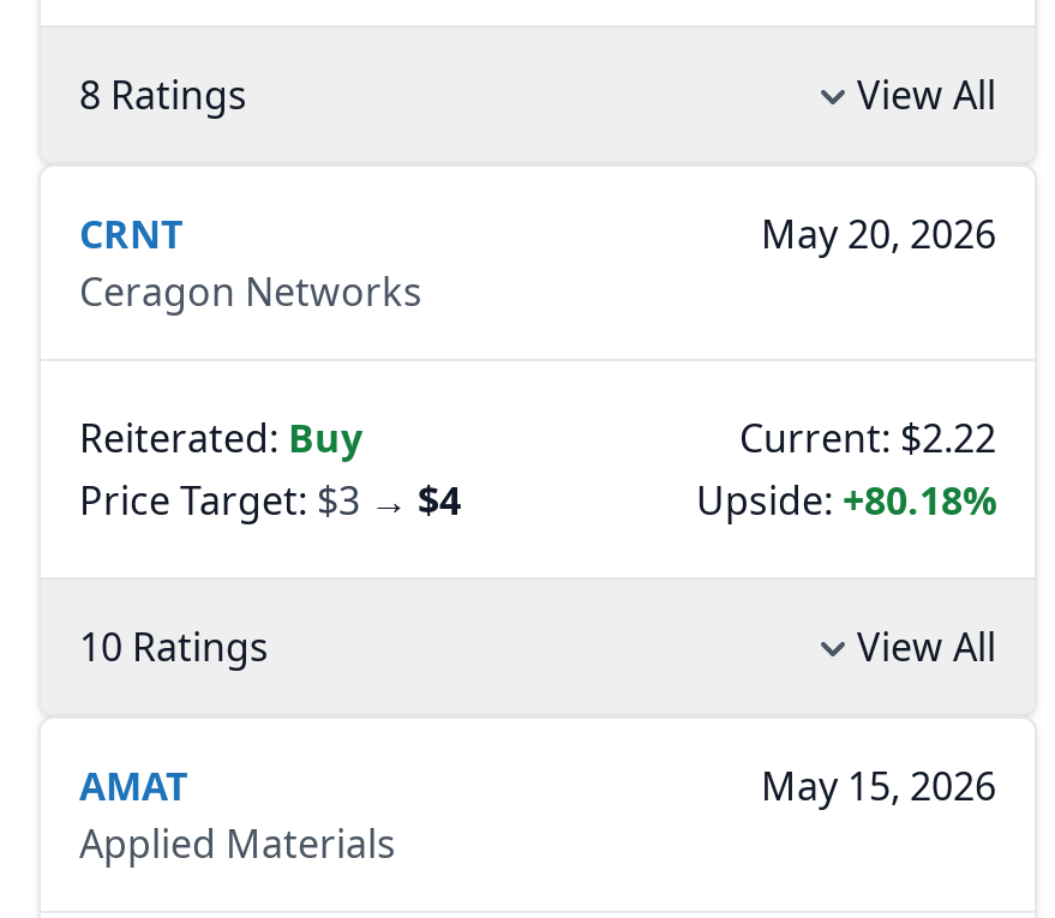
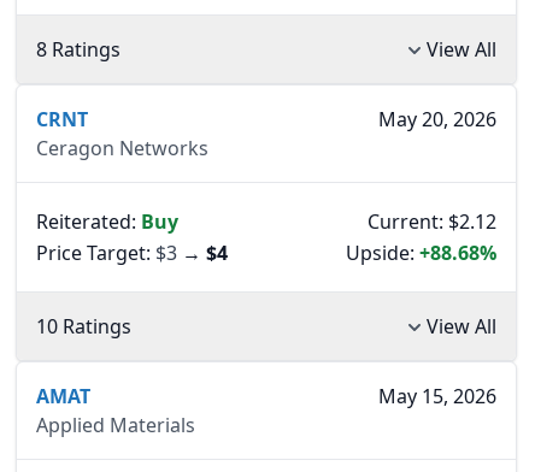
[739,412,996,464] Current: $2.22 -> [368,208,496,235] Current: $2.12
[696,474,996,527] Upside: +80.18% -> [346,240,496,266] Upside: +88.68%

